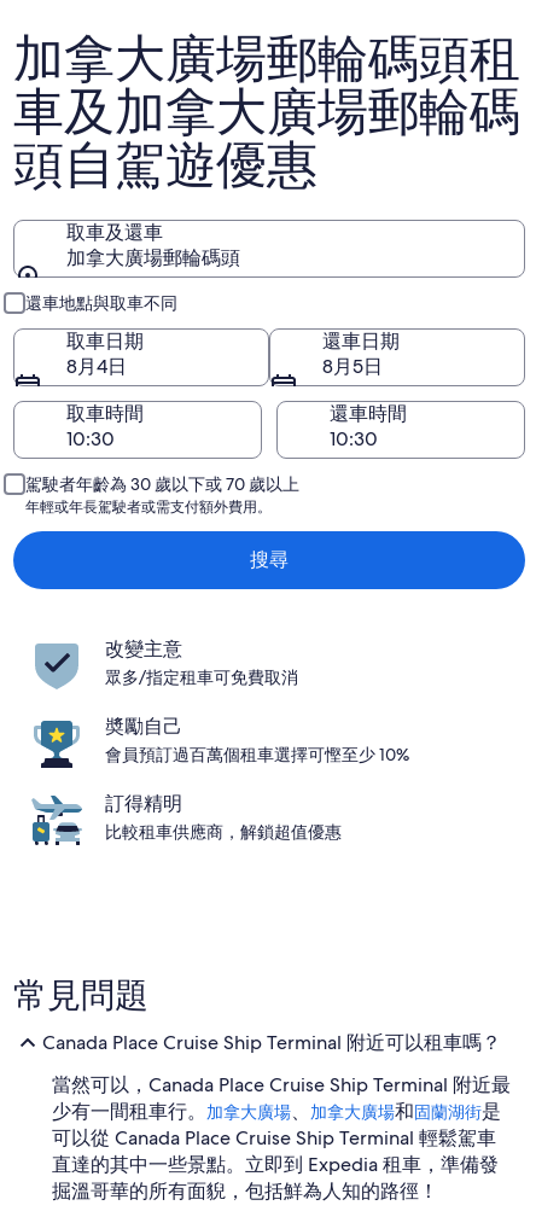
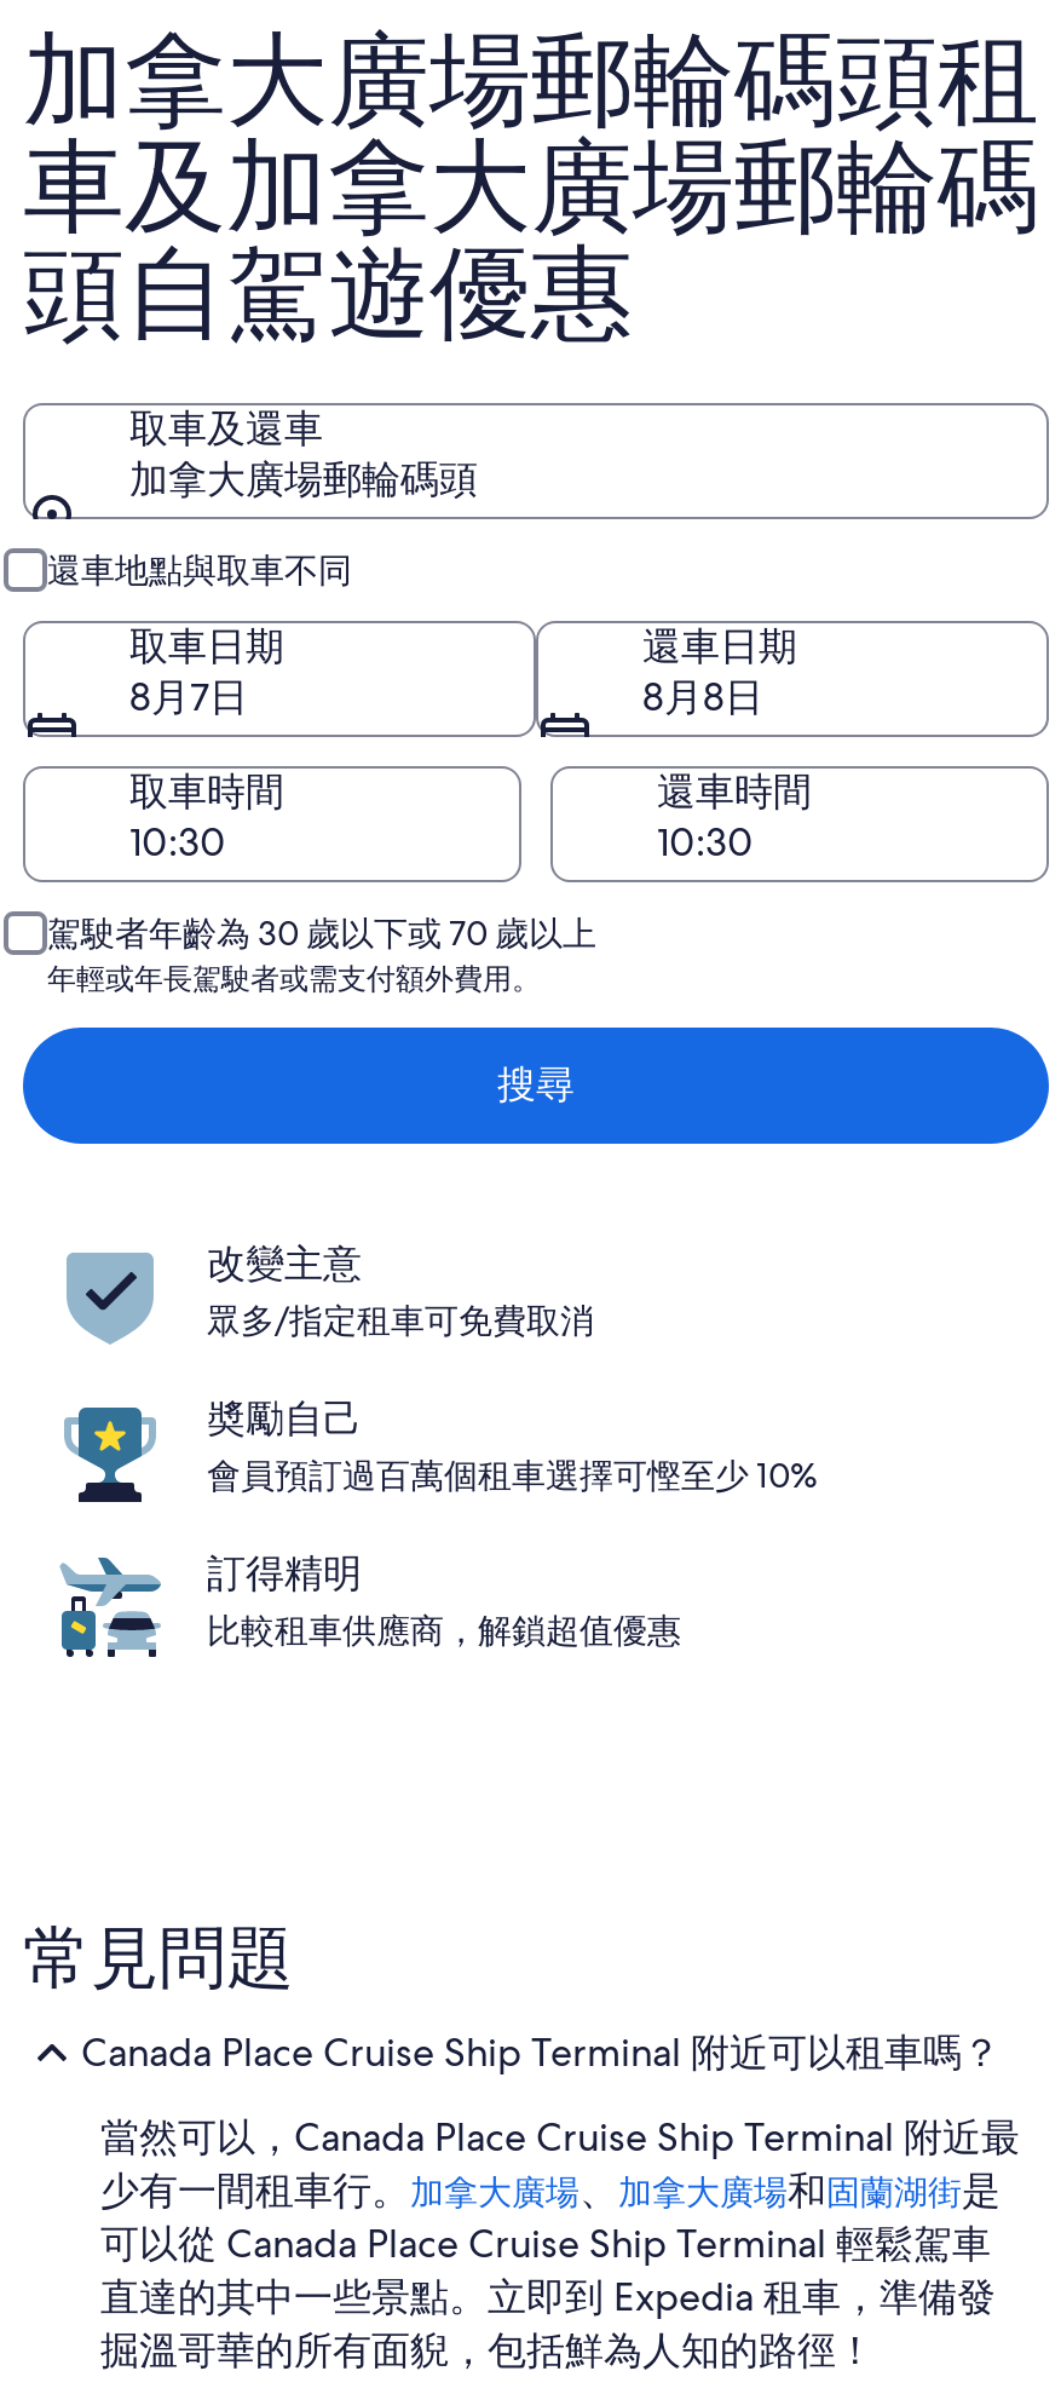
[66,354,127,379] 8月4日 -> [129,672,248,723] 8月7日
[322,354,383,379] 8月5日 -> [642,672,763,723] 8月8日

